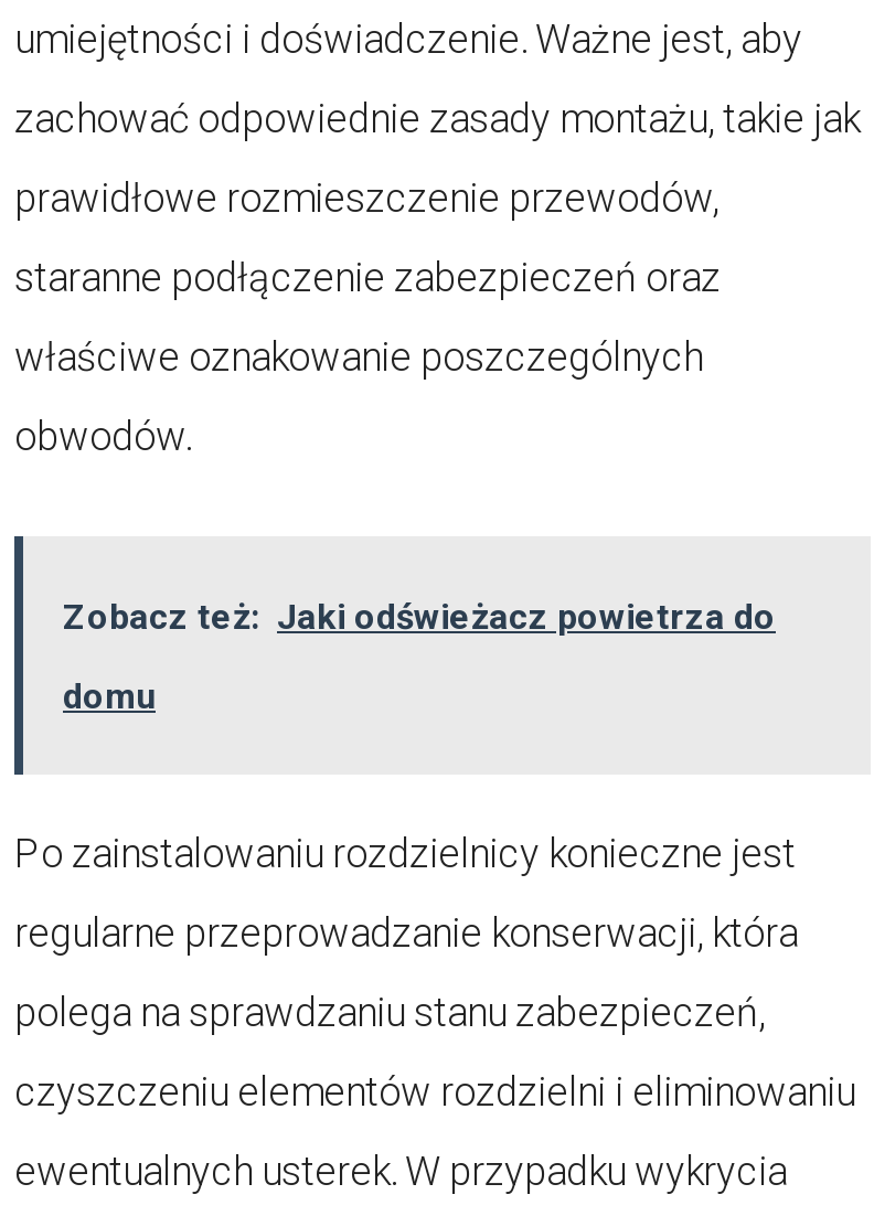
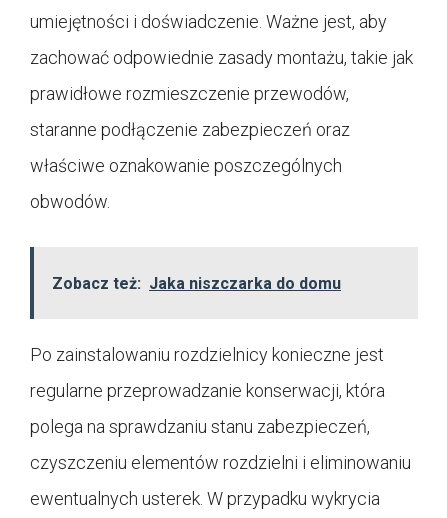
[63,595,776,716] Zobacz też: Jaki odświeżacz powietrza do | domu -> [52,274,341,293] Zobacz też: Jaka niszczarka do domu

